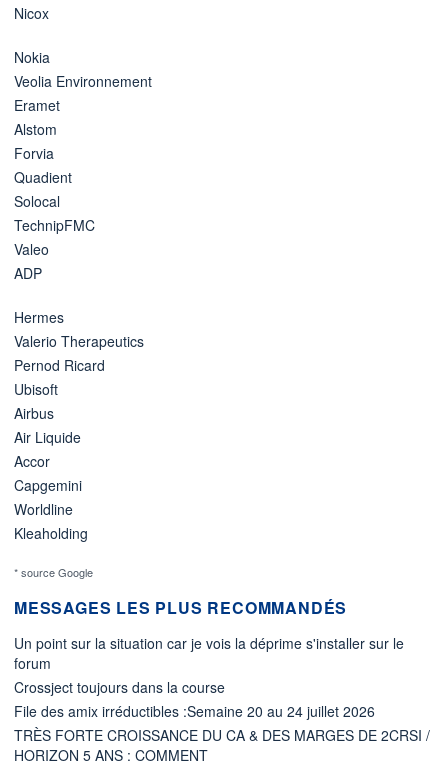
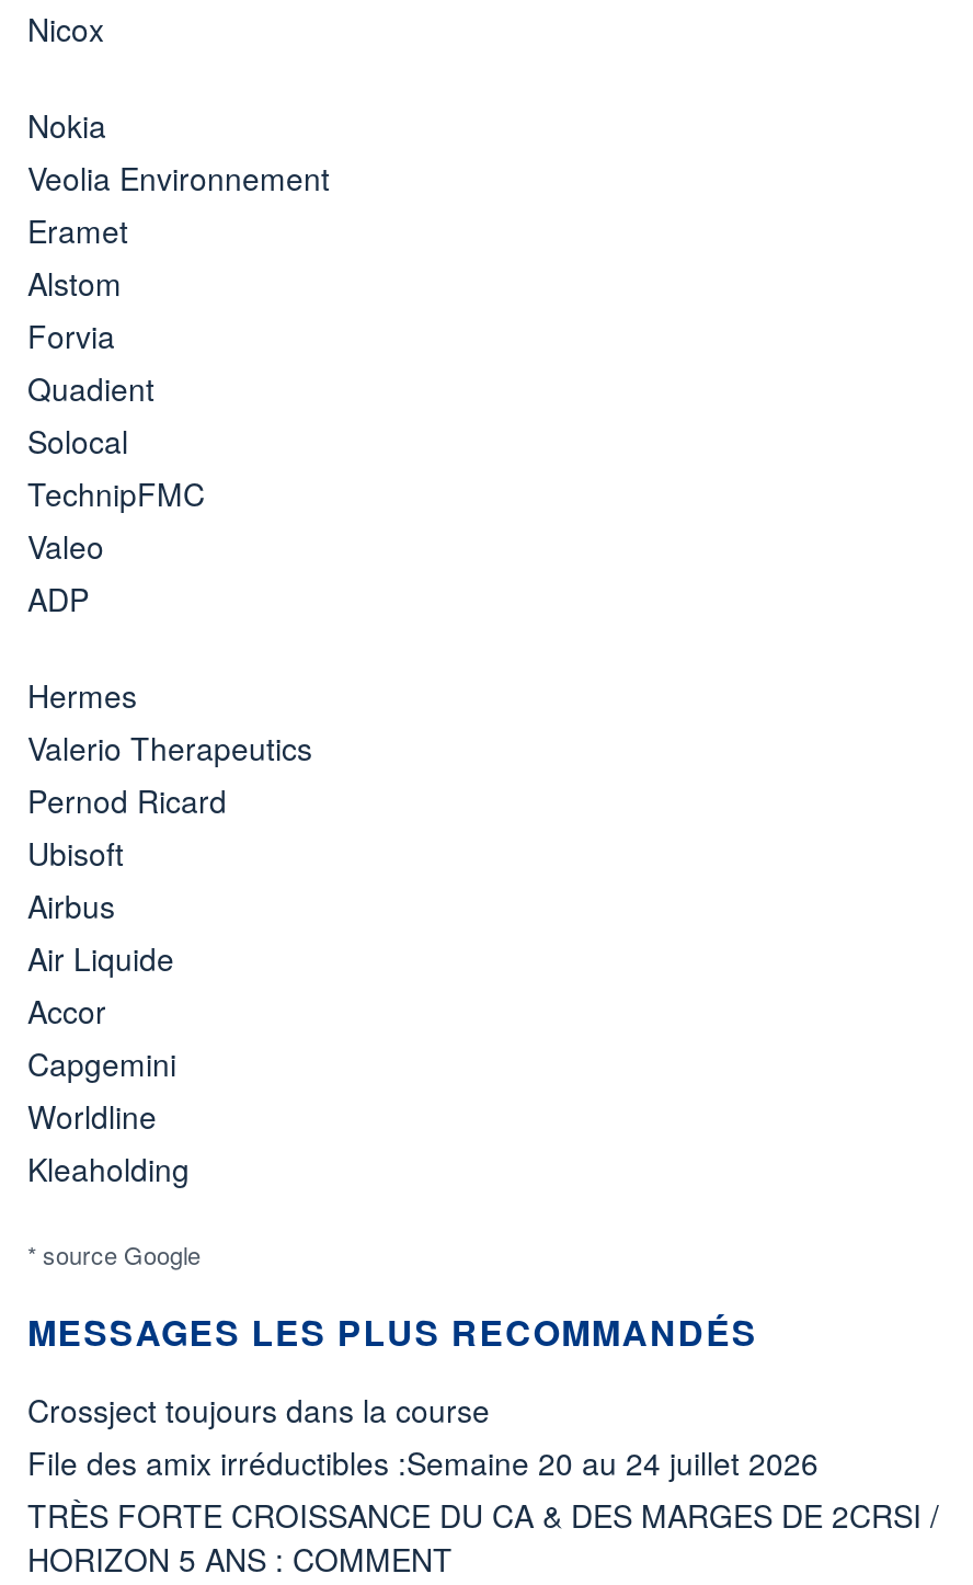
[14,633,404,673] Un point sur la situation car je vois la déprime s'installer sur le | forum -> none

